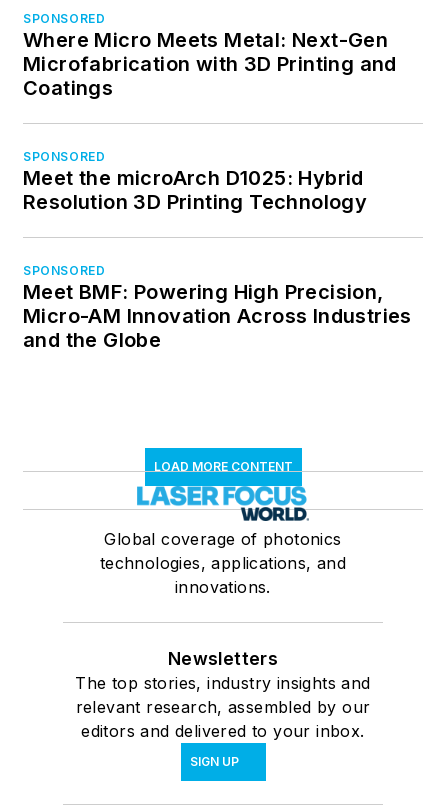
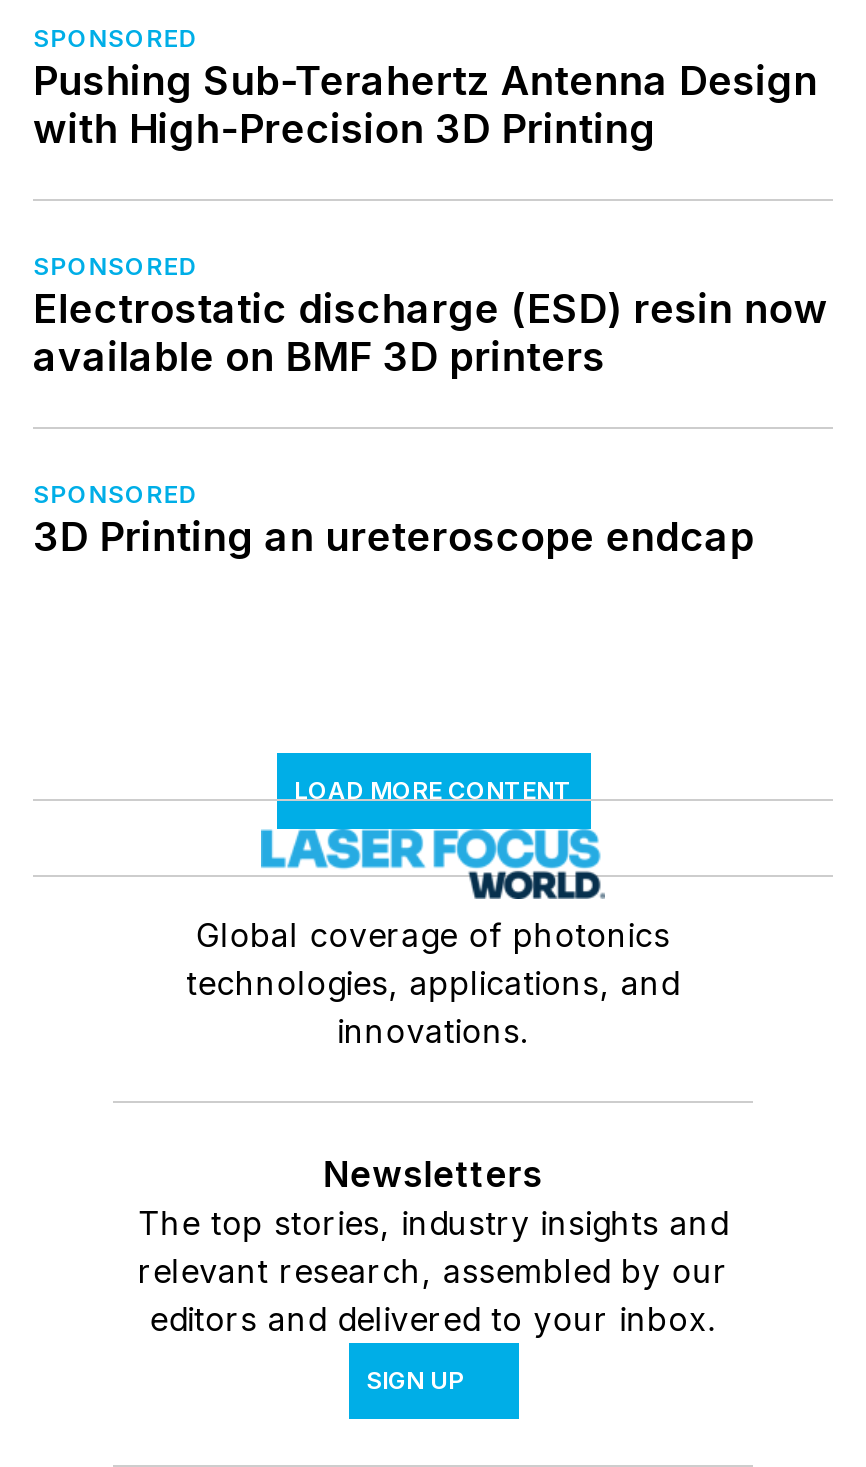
[23,28,397,100] Where Micro Meets Metal: Next-Gen | Microfabrication with 3D Printing and | Coatings -> [33,57,822,153] Pushing Sub-Terahertz Antenna Design | with High-Precision 3D Printing
[23,166,367,214] Meet the microArch D1025: Hybrid | Resolution 3D Printing Technology -> [33,285,828,381] Electrostatic discharge (ESD) resin now | available on BMF 3D printers
[23,280,413,352] Meet BMF: Powering High Precision, | Micro-AM Innovation Across Industries | and the Globe -> [33,513,754,561] 3D Printing an ureteroscope endcap

